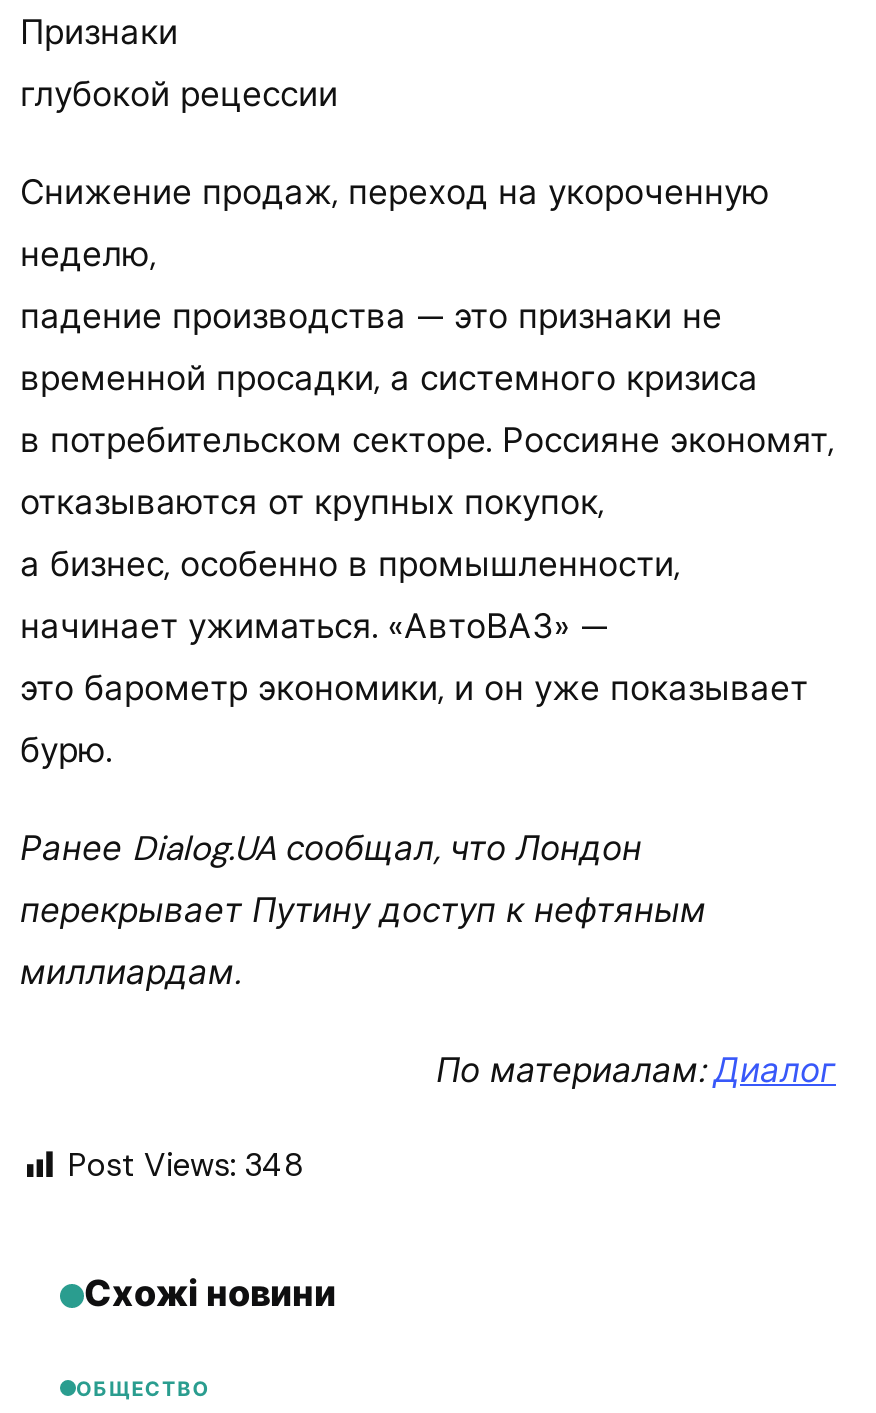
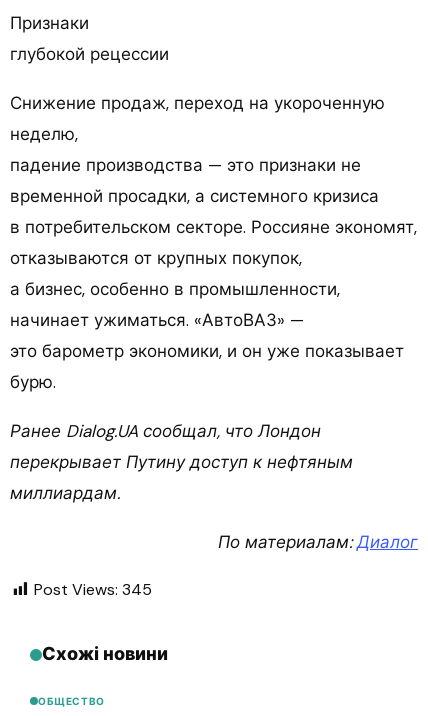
[68,1145,302,1187] Post Views: 348 -> [34,579,152,600] Post Views: 345

